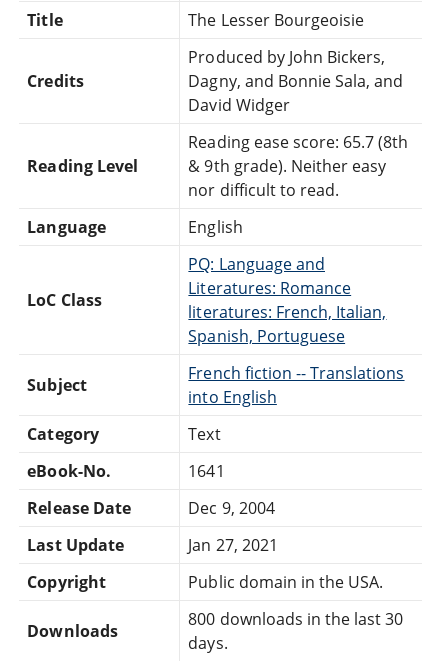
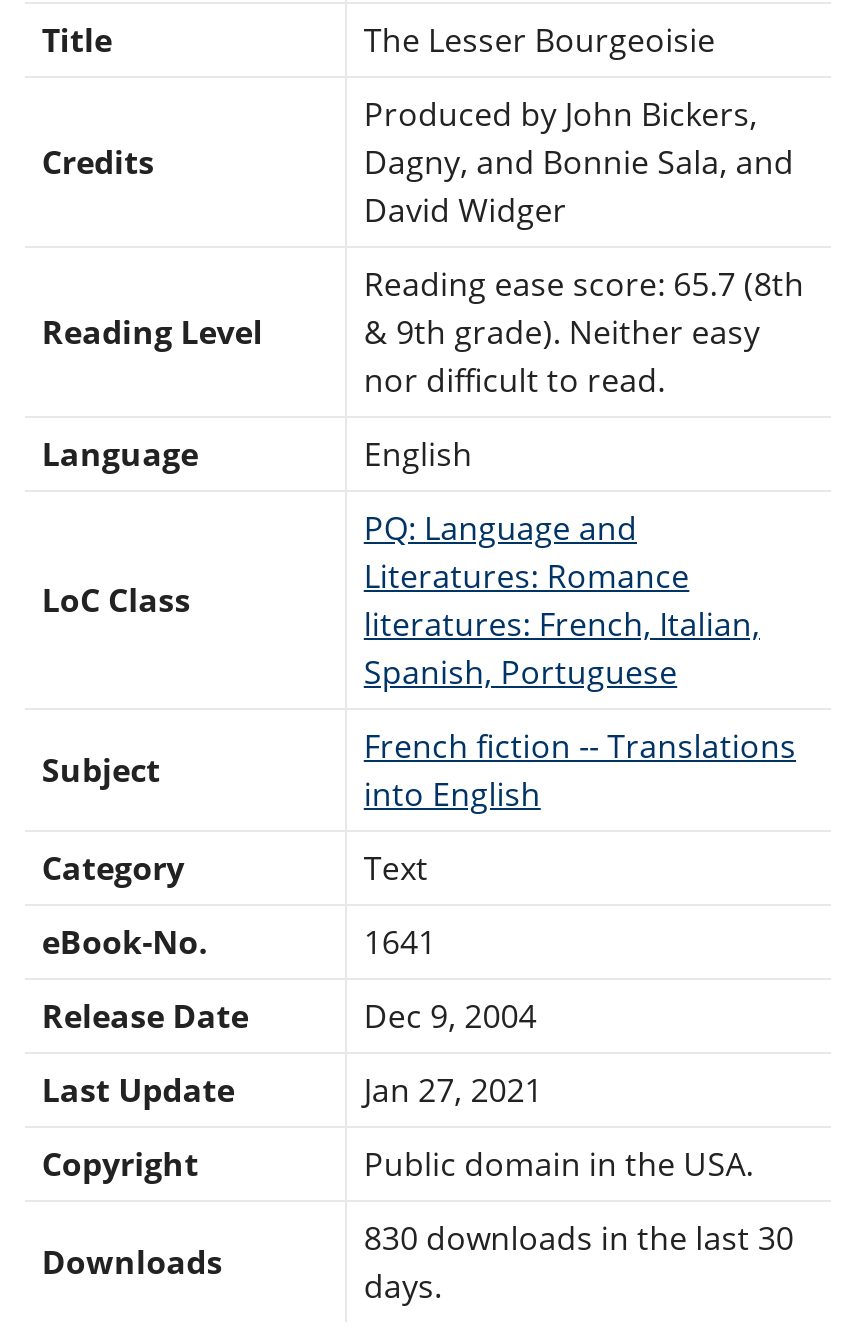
[188,608,403,630] 800 downloads in the last 30 -> [364,1215,794,1259] 830 downloads in the last 30

